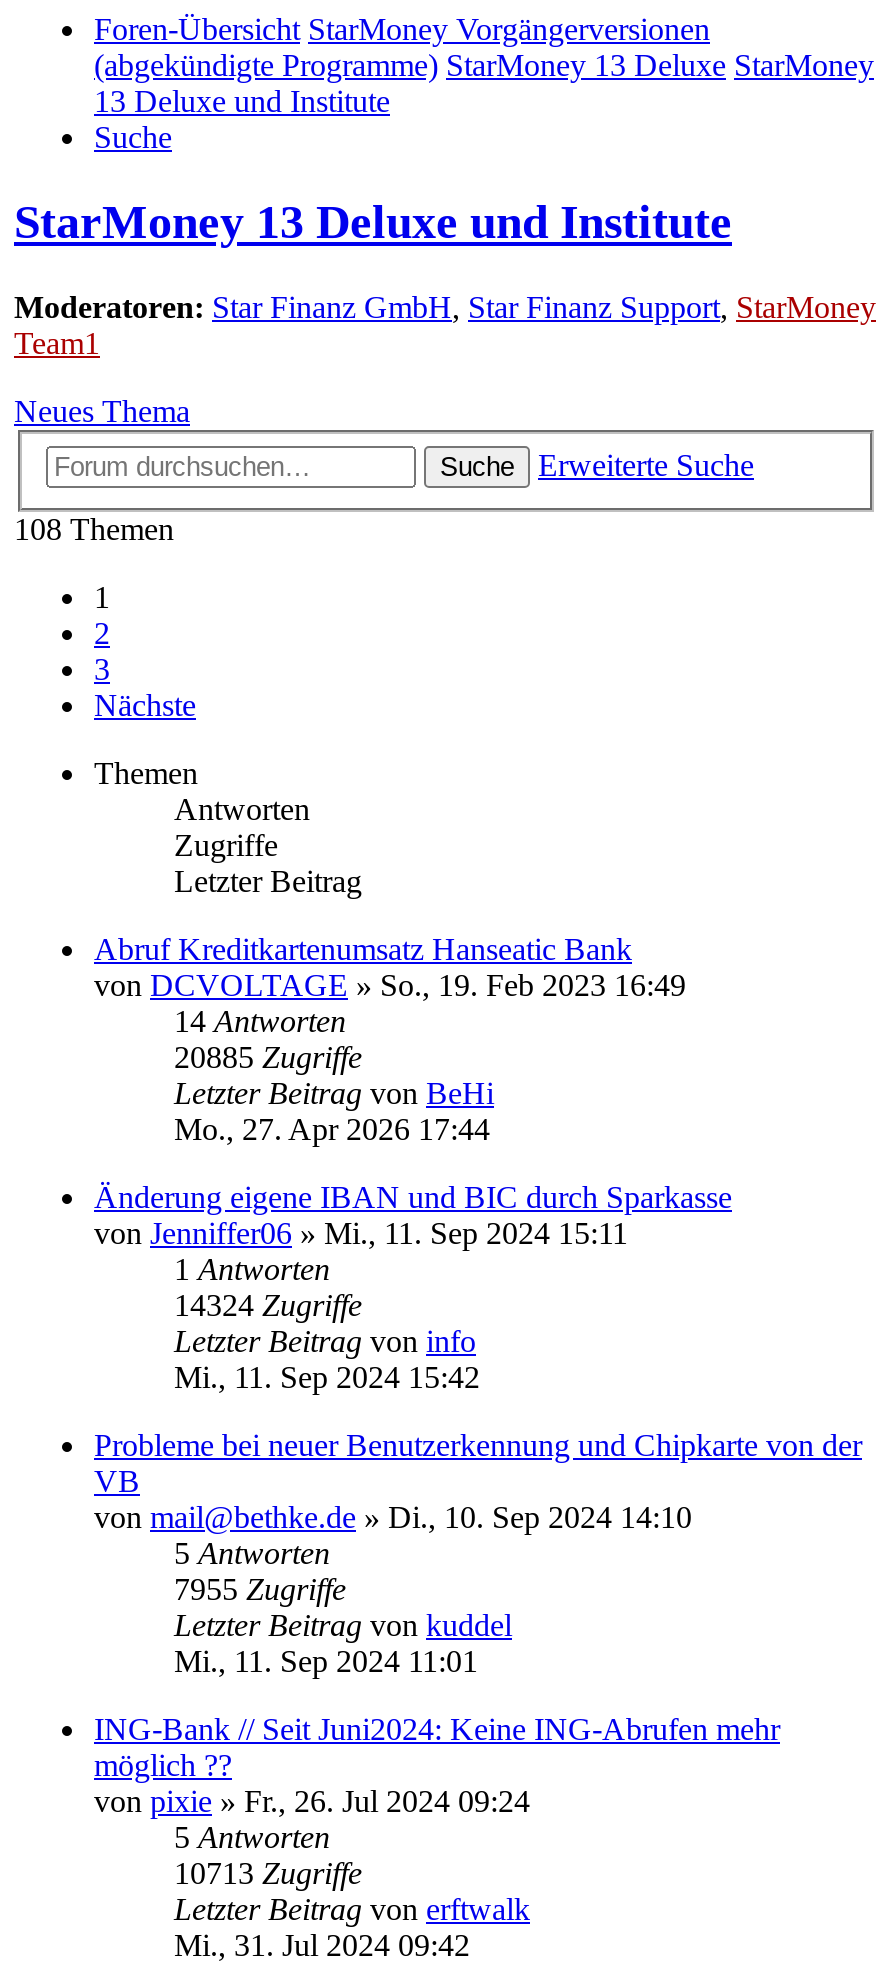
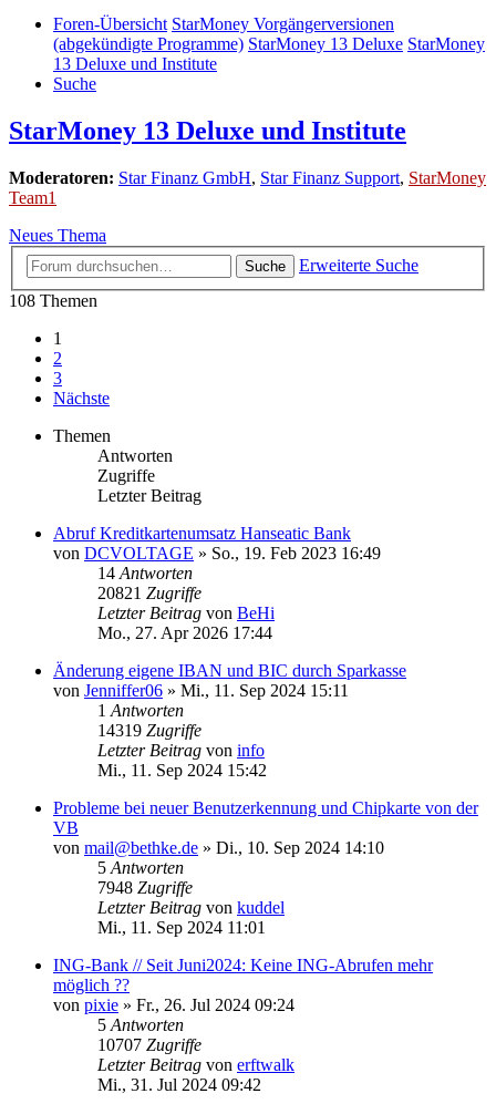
[174,1040,362,1074] 20885 Zugriffe -> [97,583,201,602] 20821 Zugriffe
[174,1288,362,1322] 14324 Zugriffe -> [97,721,201,740] 14319 Zugriffe
[174,1572,346,1606] 7955 Zugriffe -> [97,878,193,897] 7948 Zugriffe
[174,1856,362,1890] 10713 Zugriffe -> [97,1035,201,1054] 10707 Zugriffe

